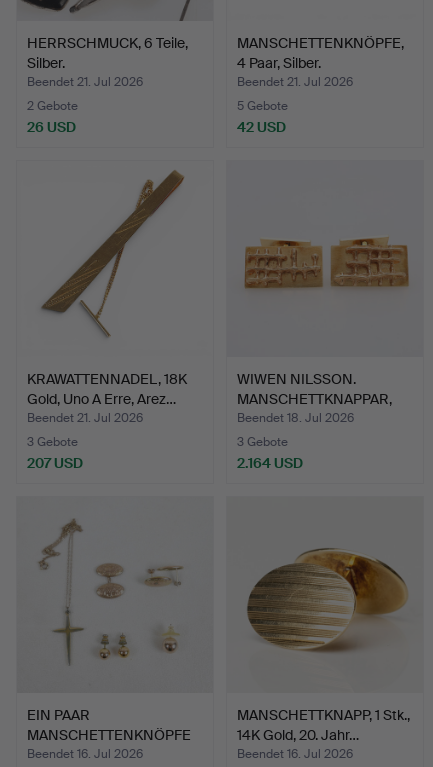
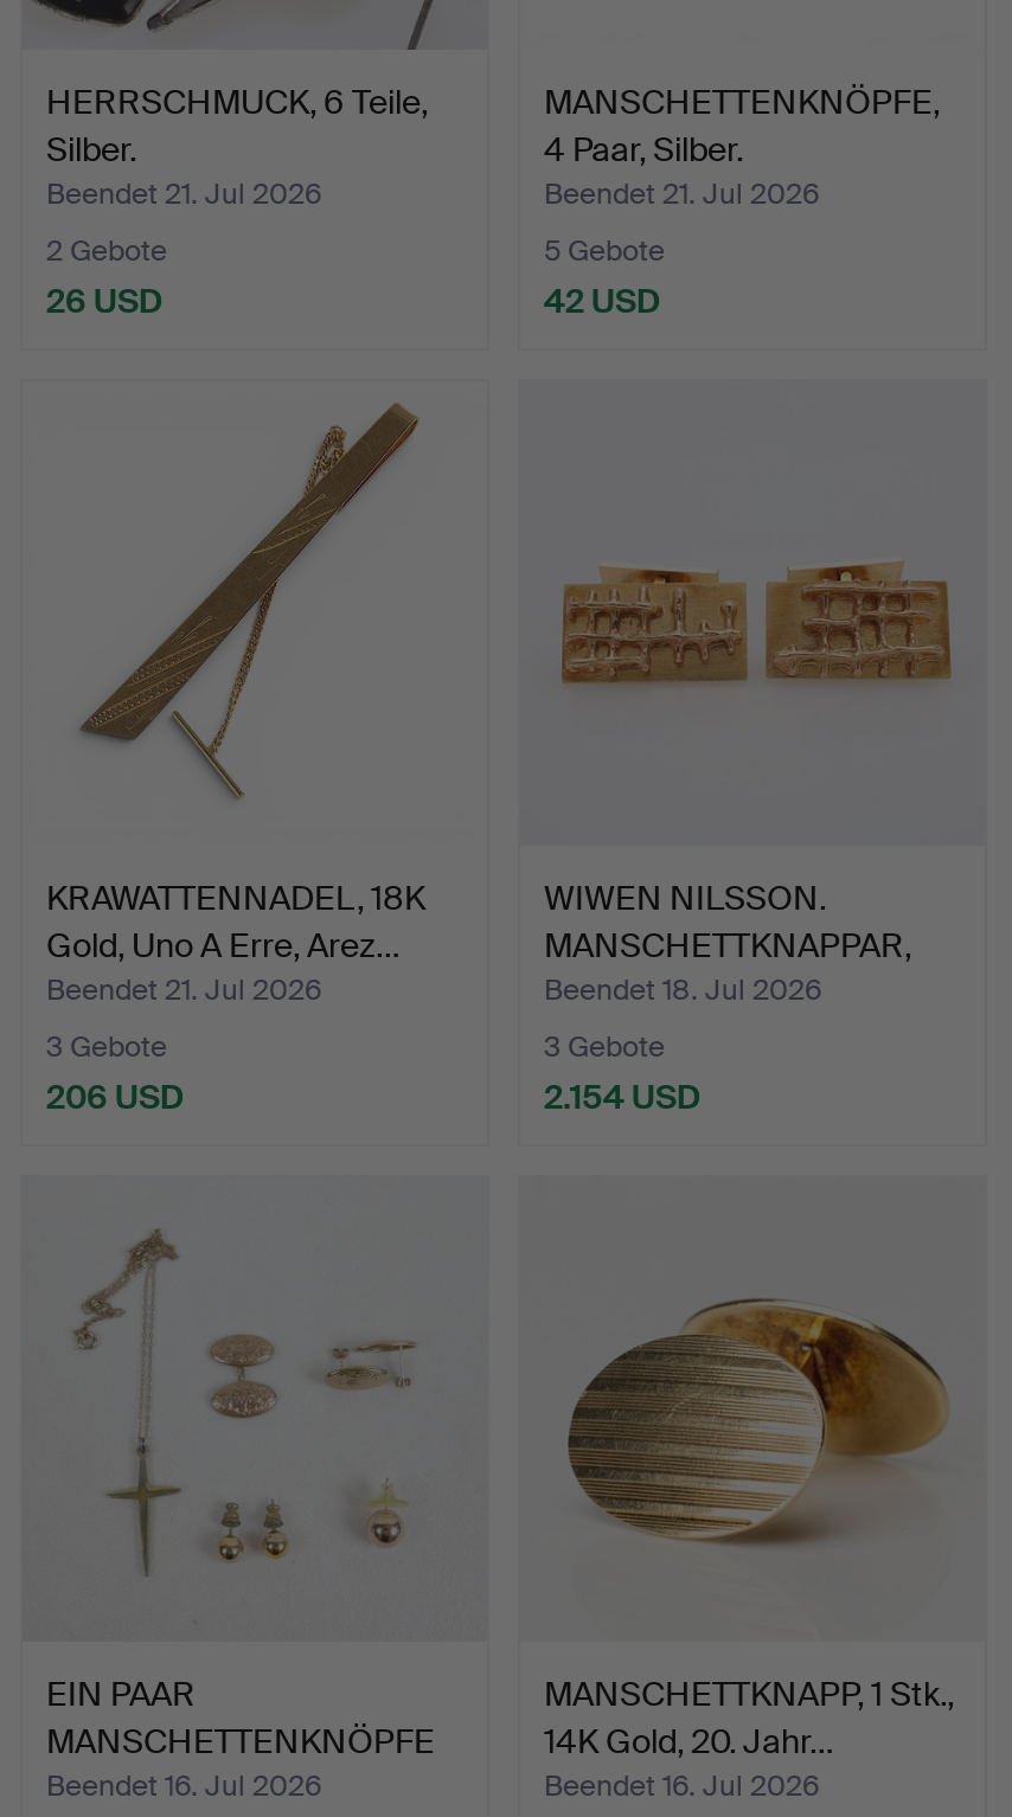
[27,454,83,472] 207 USD -> [46,1075,184,1117] 206 USD
[237,454,303,472] 2.164 USD -> [544,1075,700,1117] 2.154 USD

